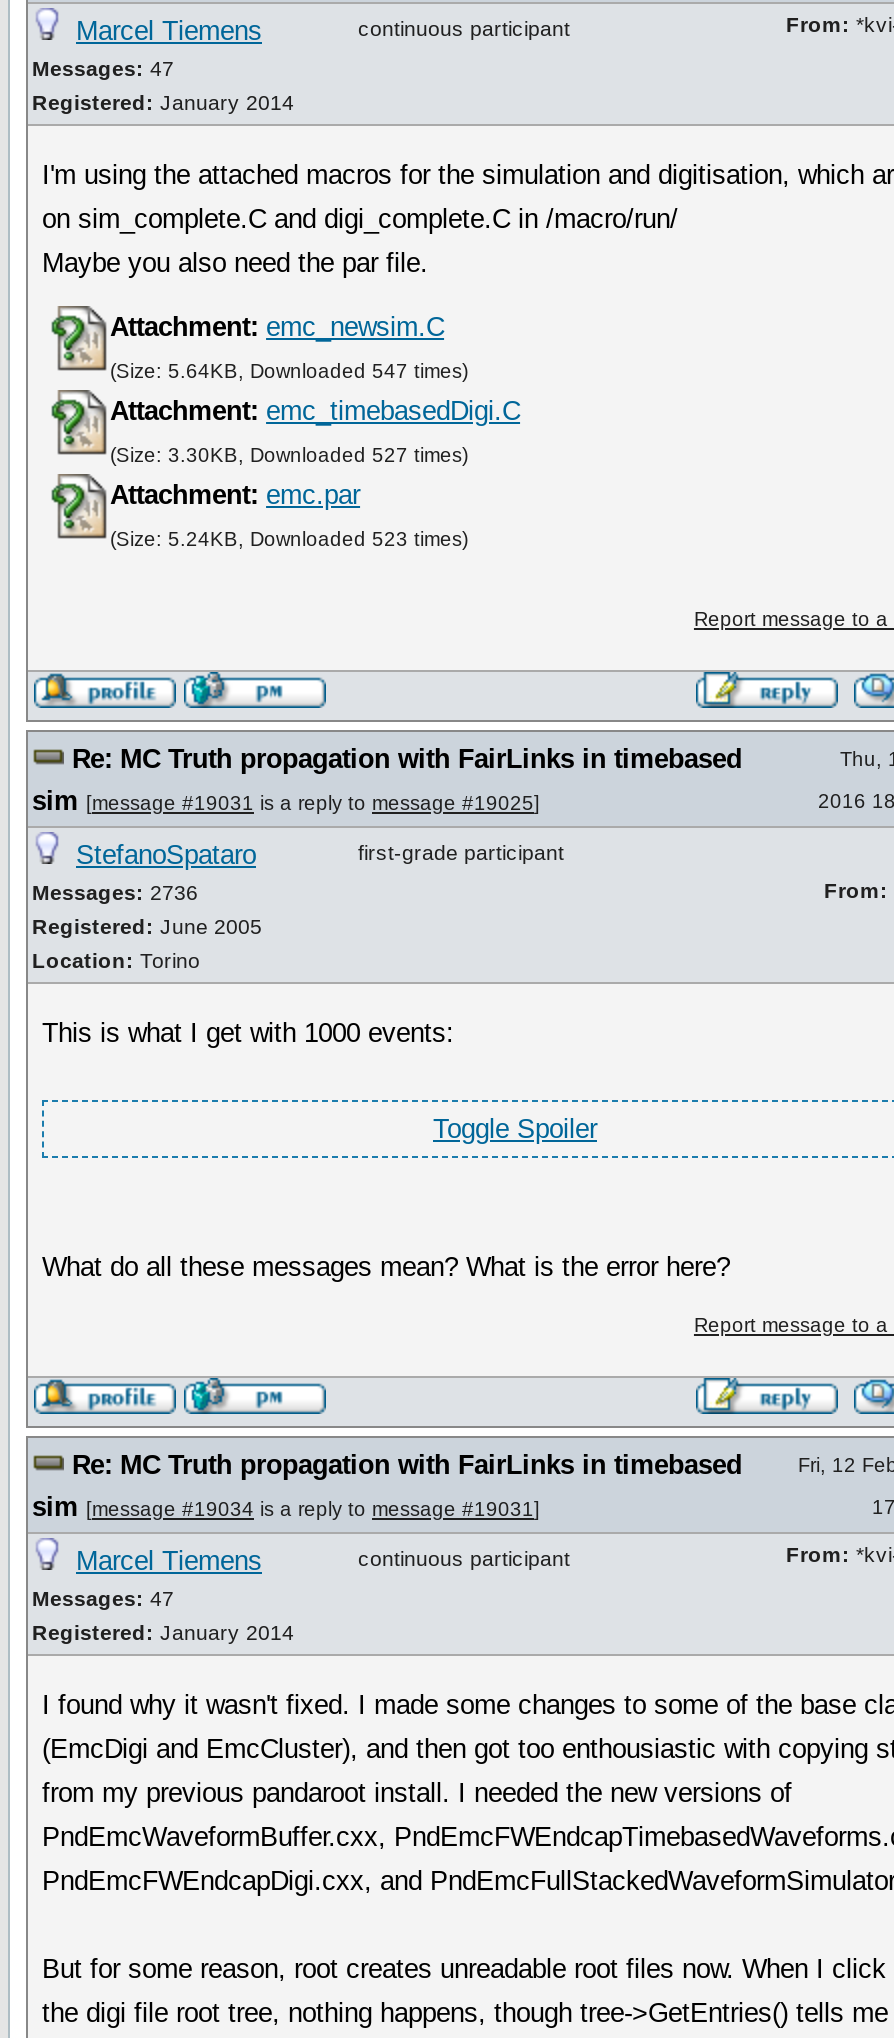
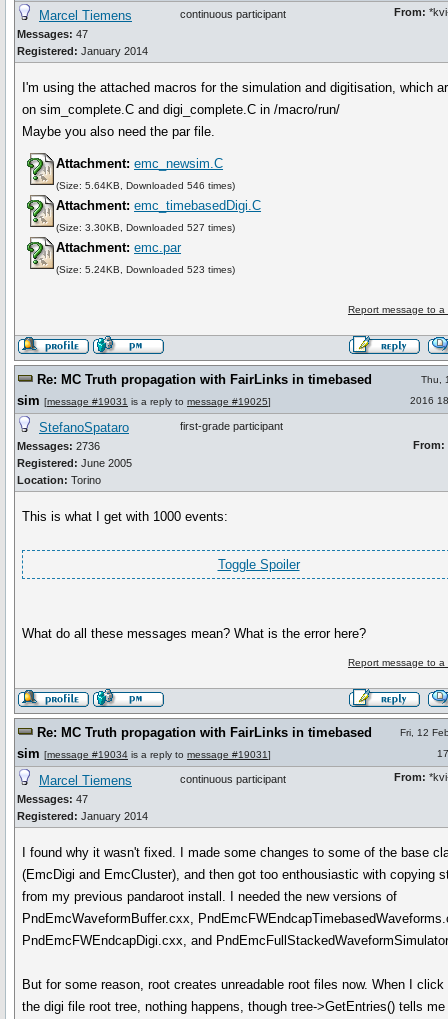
[110,360,468,382] (Size: 5.64KB, Downloaded 547 times) -> [56,180,235,191] (Size: 5.64KB, Downloaded 546 times)

